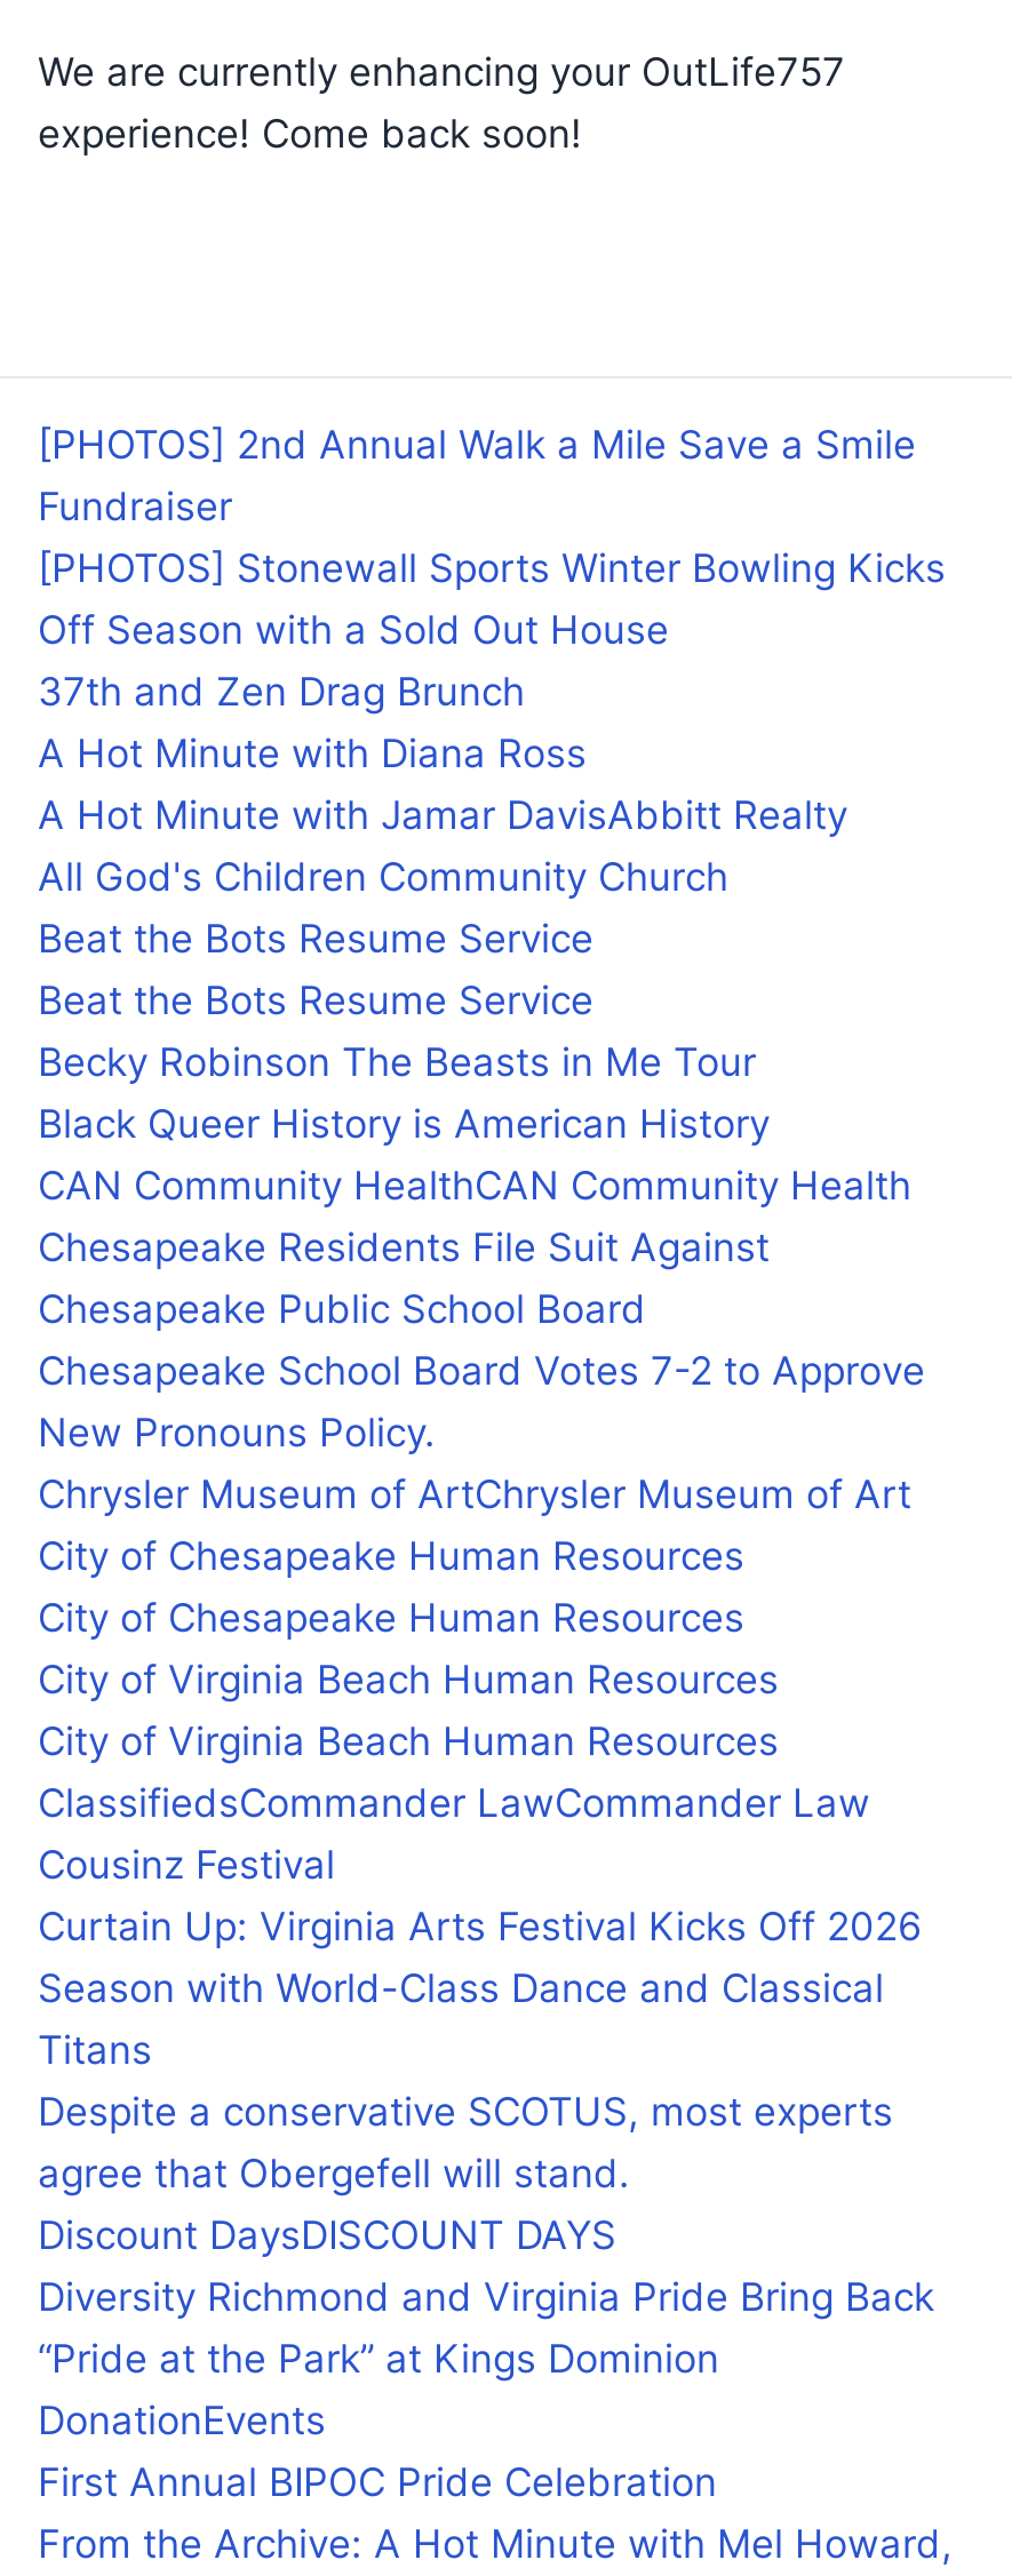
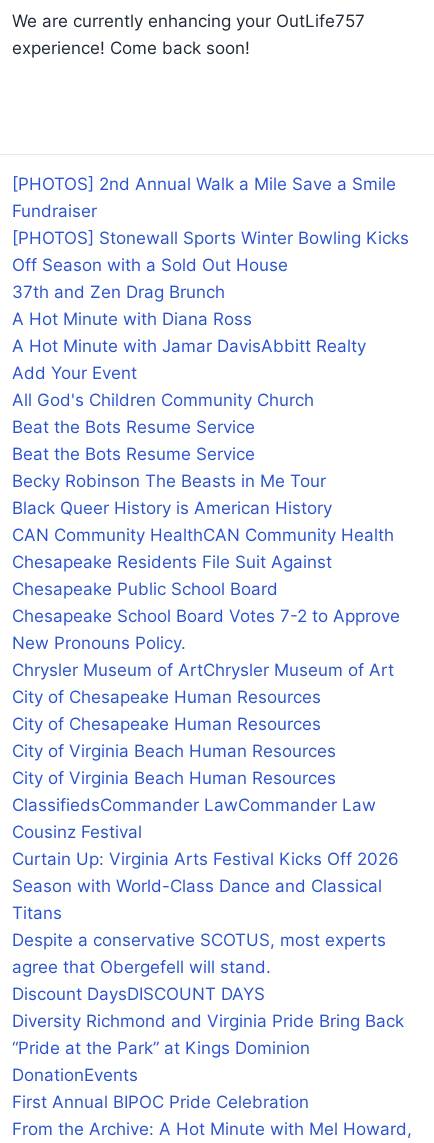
none -> [12,363,137,383] Add Your Event

